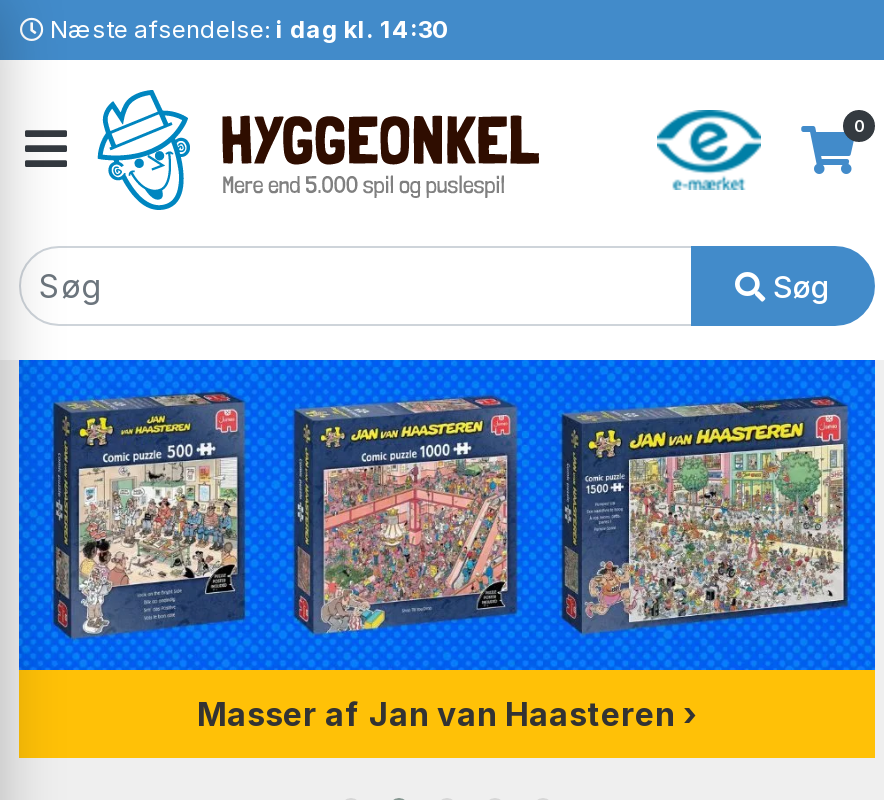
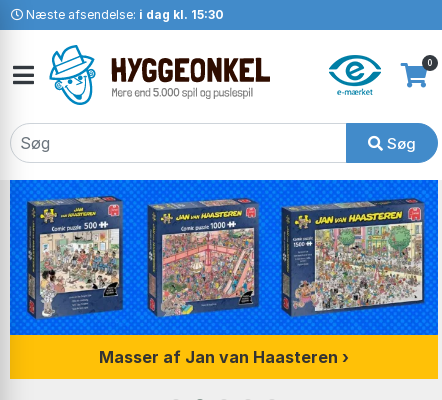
[44,14,450,44] Næste afsendelse: i dag kl. 14:30 -> [22,7,223,22] Næste afsendelse: i dag kl. 15:30

